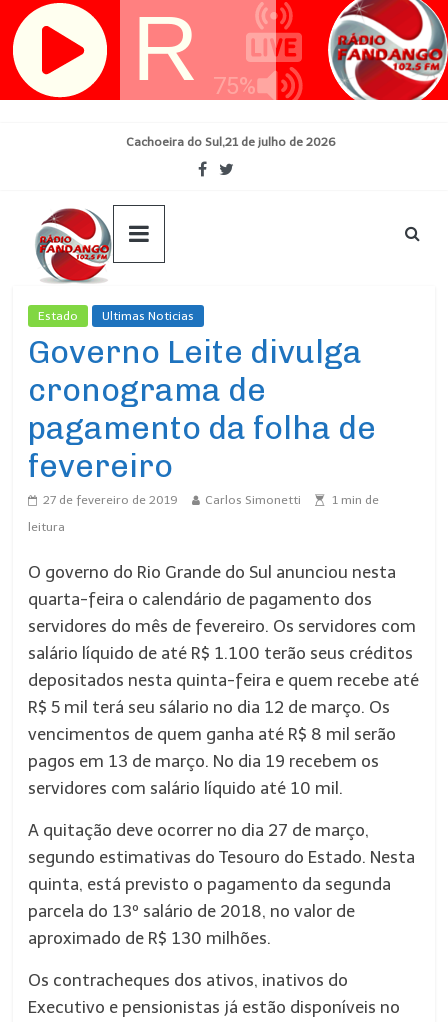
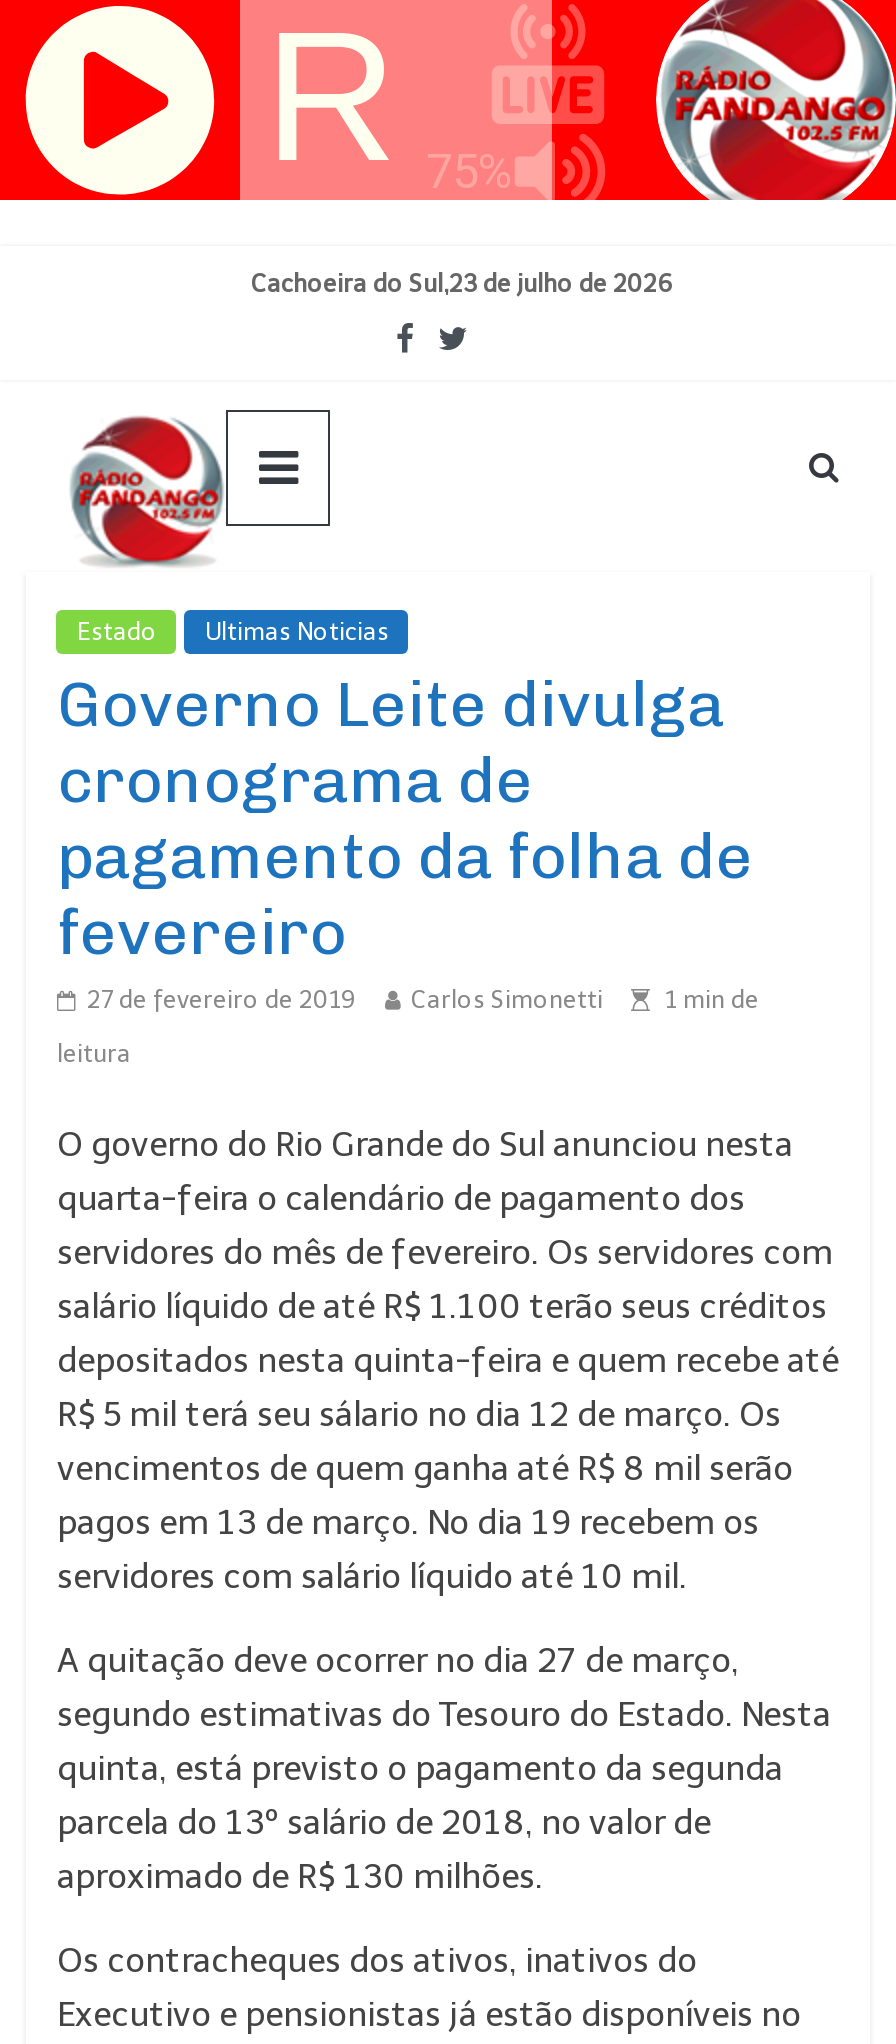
[126,135,336,149] Cachoeira do Sul,21 de julho de 2026 -> [251,270,673,298] Cachoeira do Sul,23 de julho de 2026

